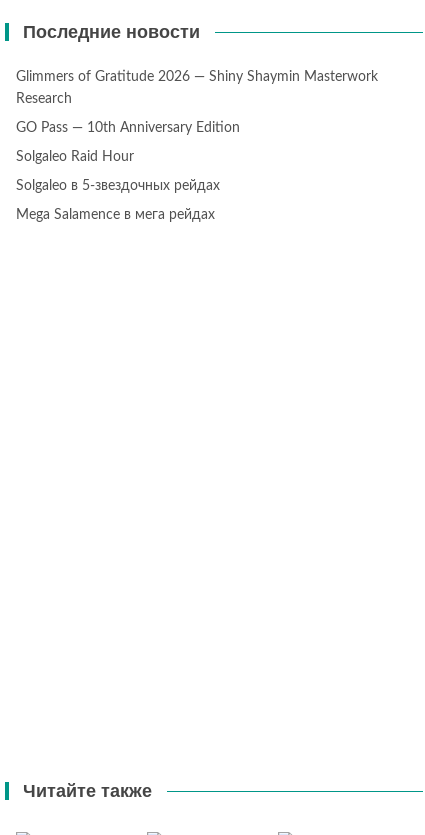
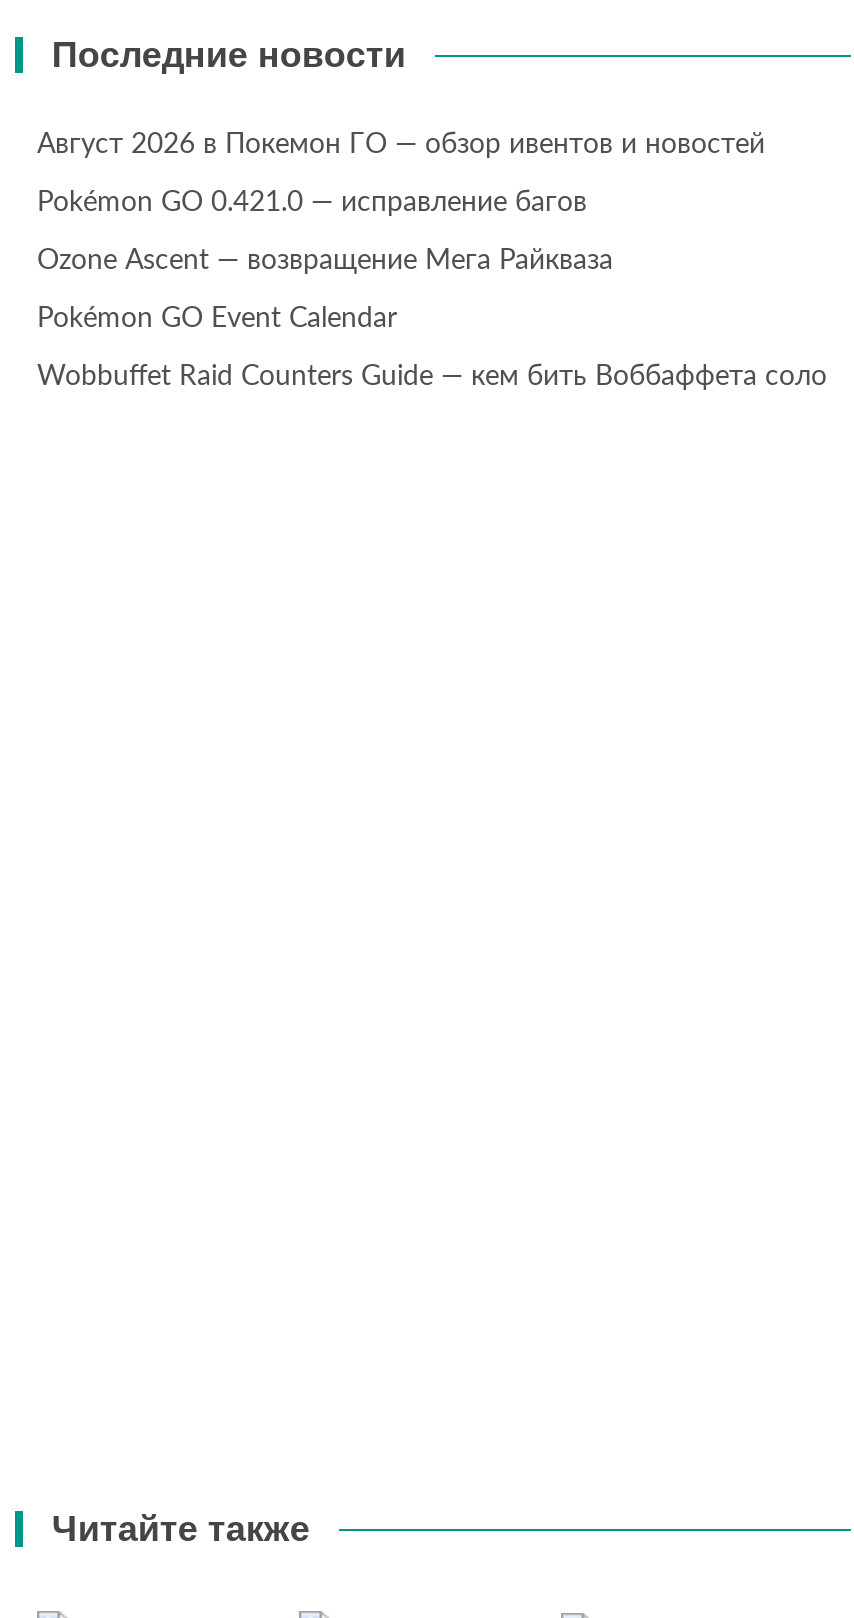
[16,70,378,222] Glimmers of Gratitude 2026 — Shiny Shaymin Masterwork | Research | GO Pass — 10th Anniversary Edition | Solgaleo Raid Hour | Solgaleo в 5-звездочных рейдах | Mega Salamence в мега рейдах -> [37,132,827,392] Август 2026 в Покемон ГО — обзор ивентов и новостей | Pokémon GO 0.421.0 — исправление багов | Ozone Ascent — возвращение Мега Райкваза | Pokémon GO Event Calendar | Wobbuffet Raid Counters Guide — кем бить Воббаффета соло

